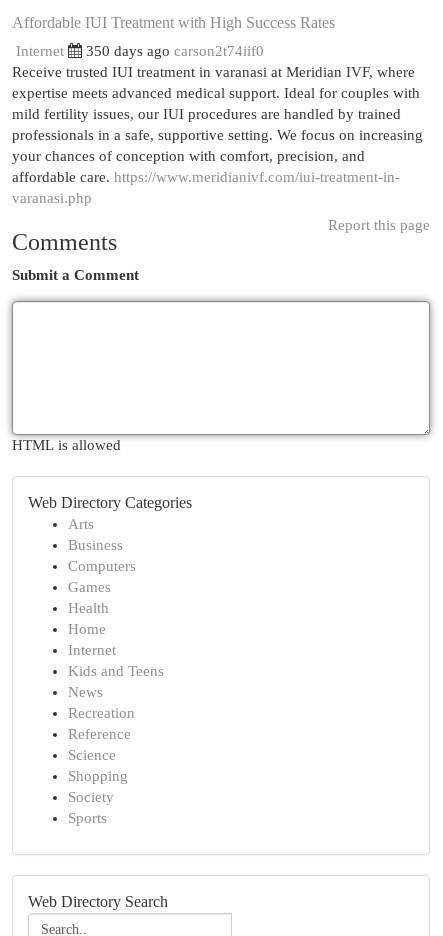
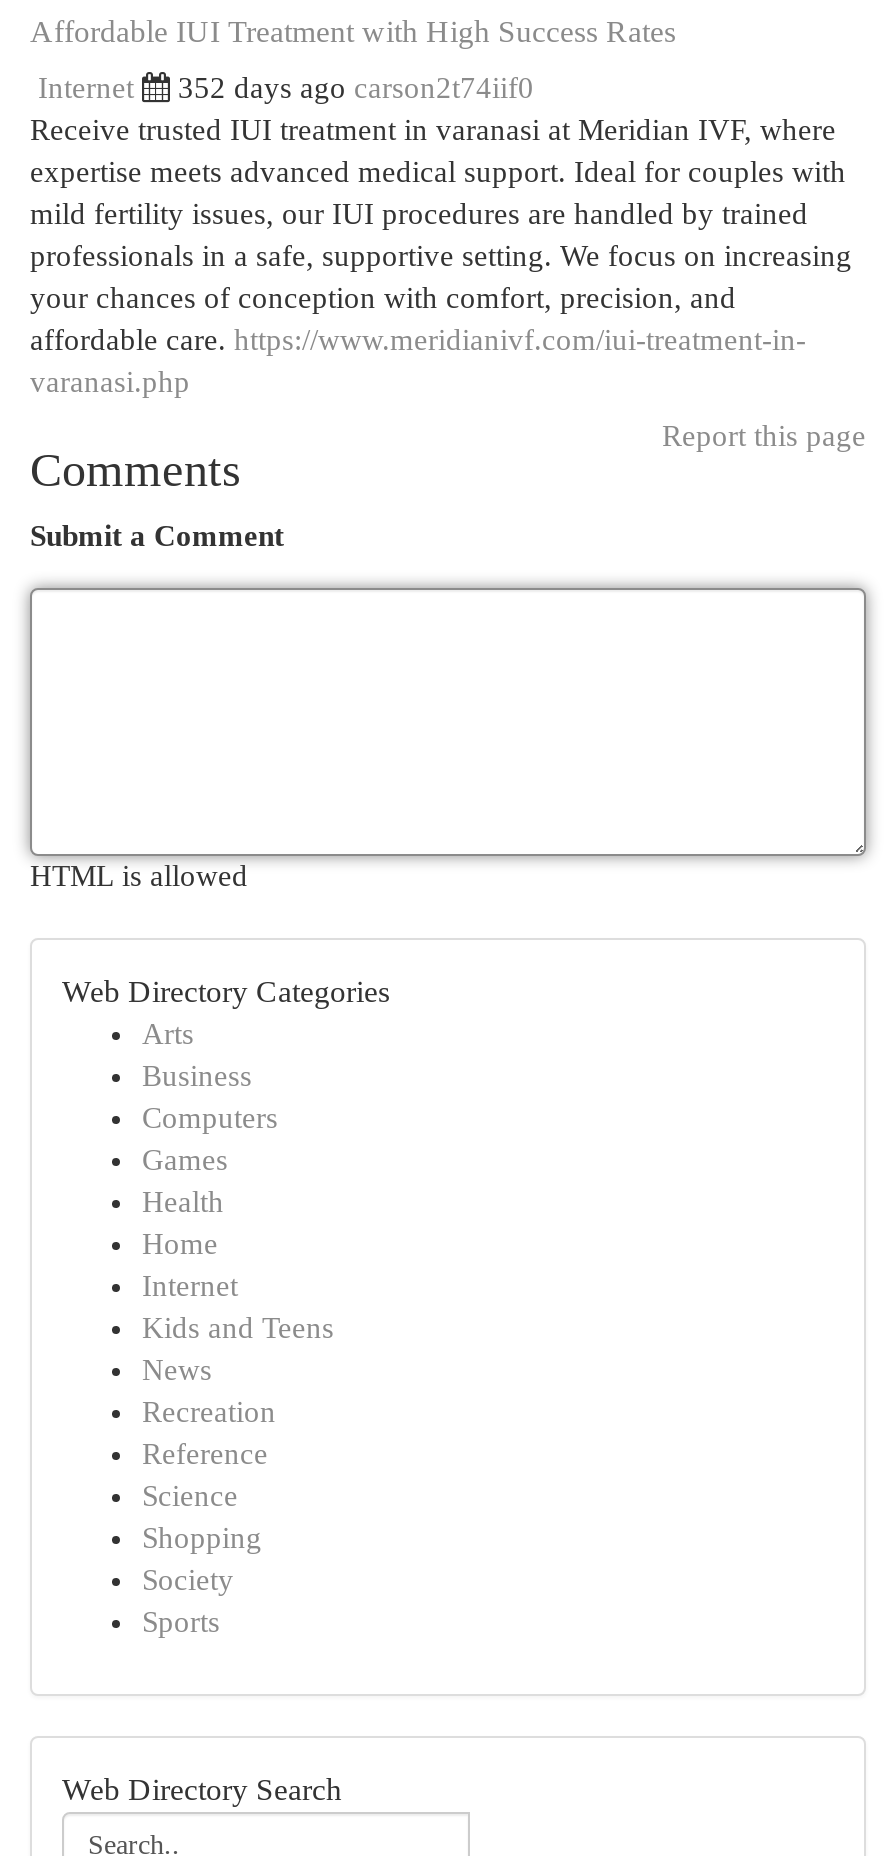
[86,43,264,59] 350 days ago carson2t74iif0 -> [178,72,534,104] 352 days ago carson2t74iif0

